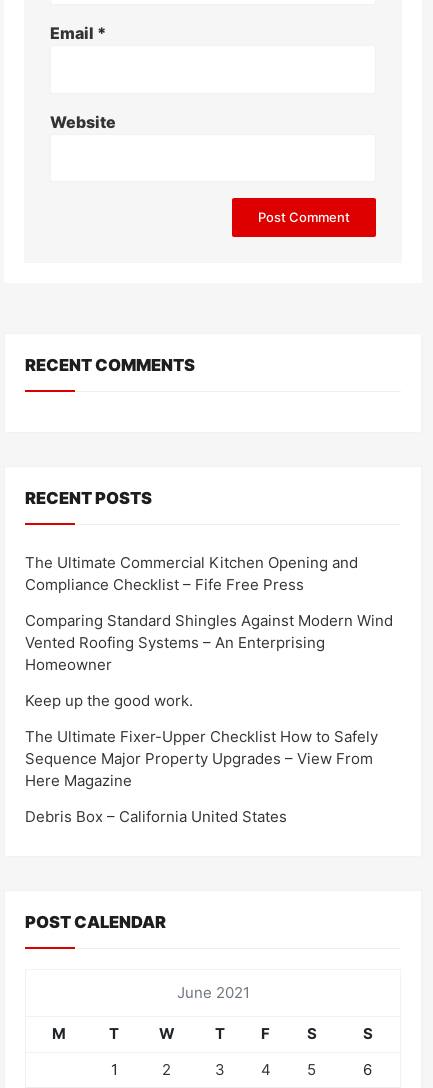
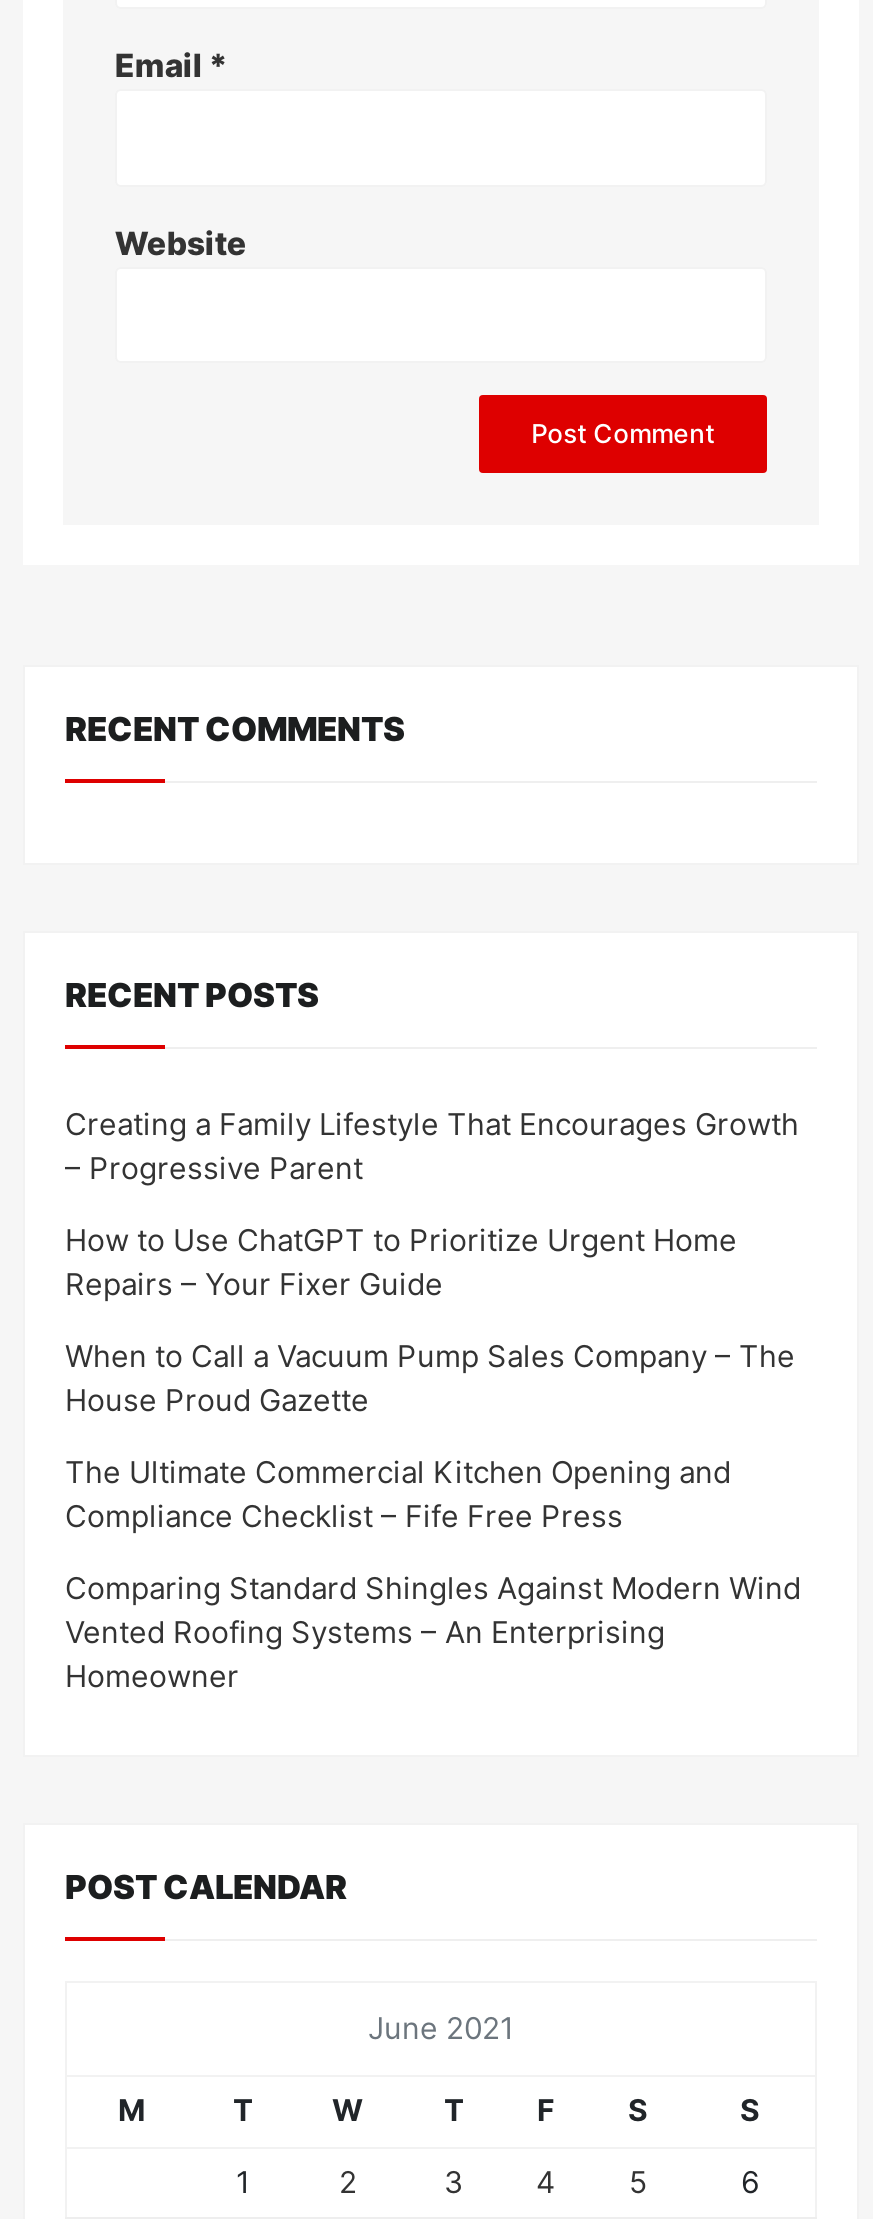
none -> [65,1106,799,1420] Creating a Family Lifestyle That Encourages Growth | – Progressive Parent | How to Use ChatGPT to Prioritize Urgent Home | Repairs – Your Fixer Guide | When to Call a Vacuum Pump Sales Company – The | House Proud Gazette
moved [25,553,393,674] -> [65,1454,801,1696]: The Ultimate Commercial Kitchen Opening and | Compliance Checklist – Fife Free Press | Comparing Standard Shingles Against Modern Wind | Vented Roofing Systems – An Enterprising | Homeowner
[25,691,378,826] Keep up the good work. | The Ultimate Fixer-Upper Checklist How to Safely | Sequence Major Property Upgrades – View From | Here Magazine | Debris Box – California United States -> none

